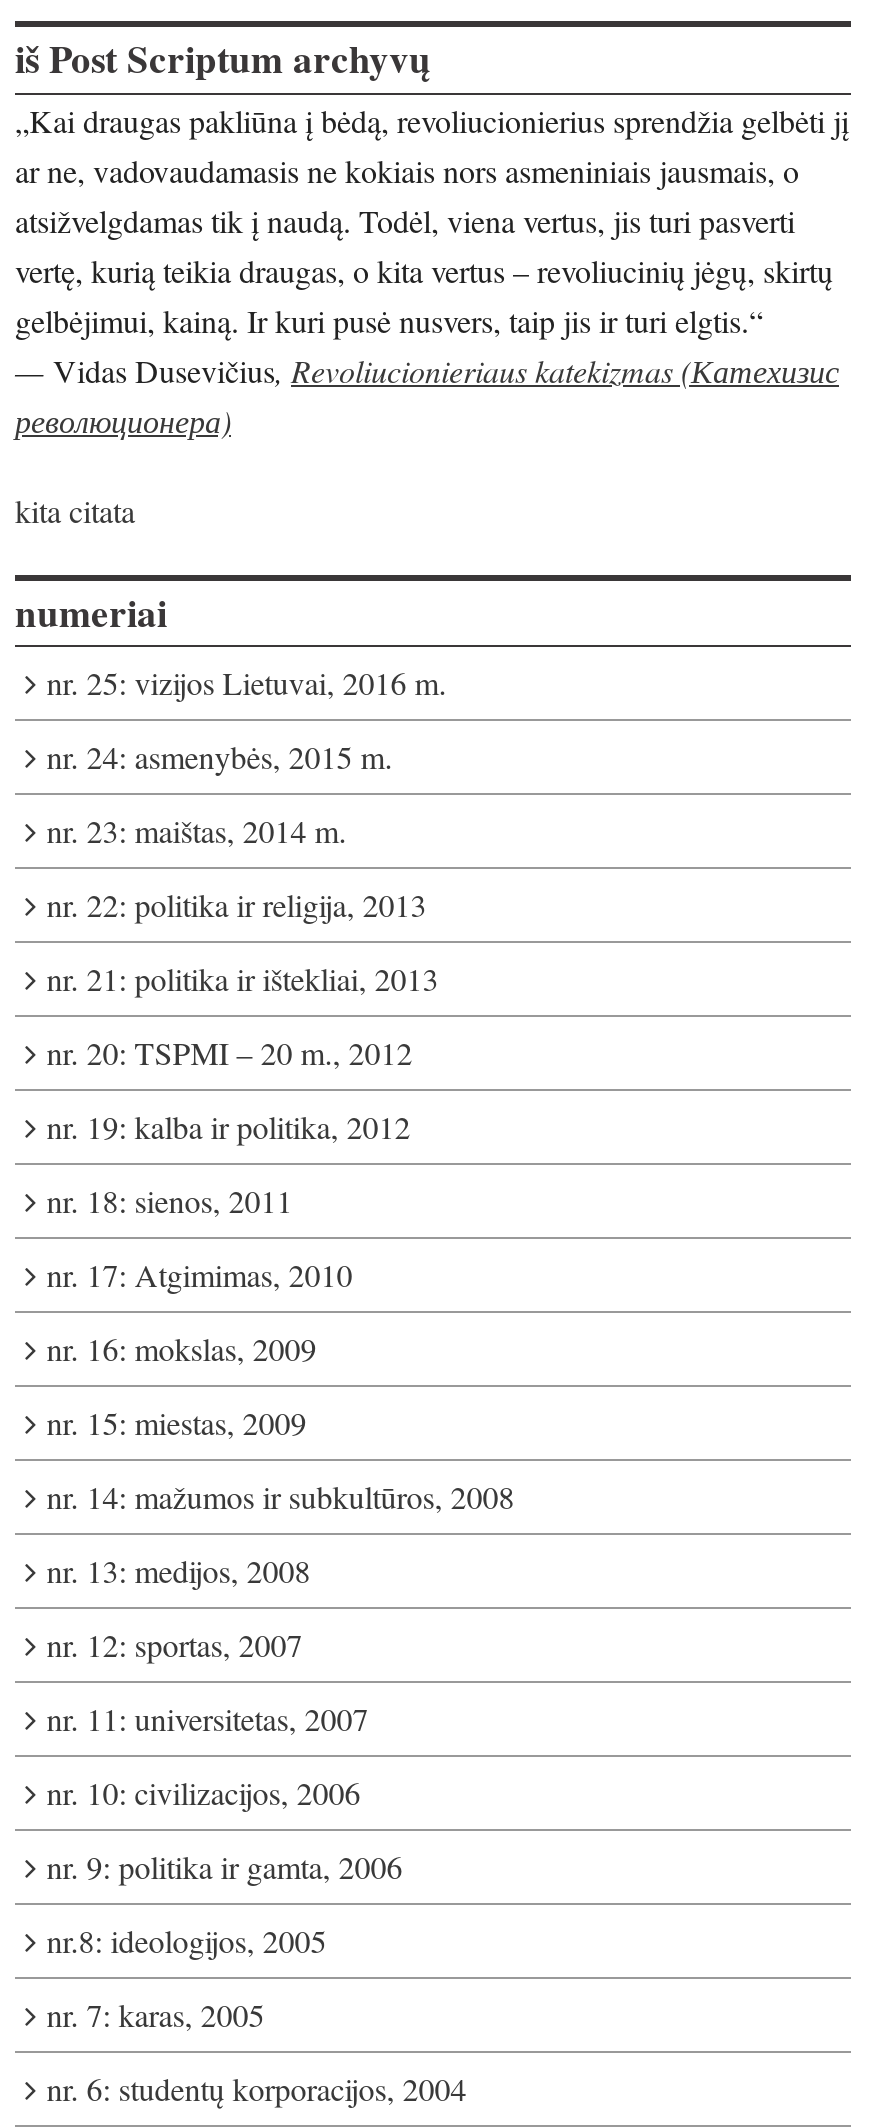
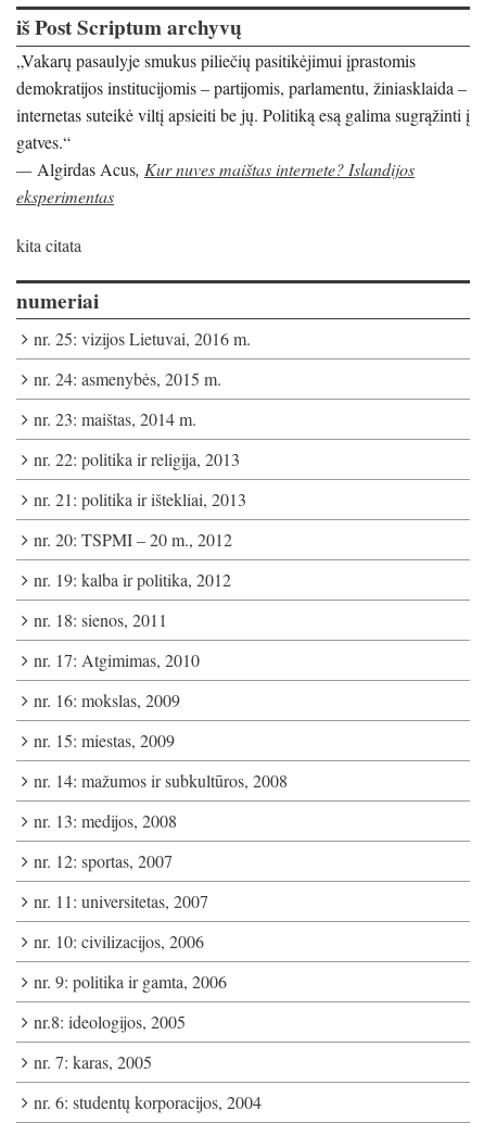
[15,98,849,440] Kai draugas pakliūna į bėdą, revoliucionierius sprendžia gelbėti jį | ar ne, vadovaudamasis ne kokiais nors asmeniniais jausmais, o | atsižvelgdamas tik į naudą. Todėl, viena vertus, jis turi pasverti | vertę, kurią teikia draugas, o kita vertus – revoliucinių jėgų, skirtų | gelbėjimui, kainą. Ir kuri pusė nusvers, taip jis ir turi elgtis. | — Vidas Dusevičius, Revoliucionieriaus katekizmas (Катехизис | революционера) -> [16,49,470,207] Vakarų pasaulyje smukus piliečių pasitikėjimui įprastomis | demokratijos institucijomis – partijomis, parlamentu, žiniasklaida – | internetas suteikė viltį apsieiti be jų. Politiką esą galima sugrąžinti į | gatves. | — Algirdas Acus, Kur nuves maištas internete? Islandijos | eksperimentas

